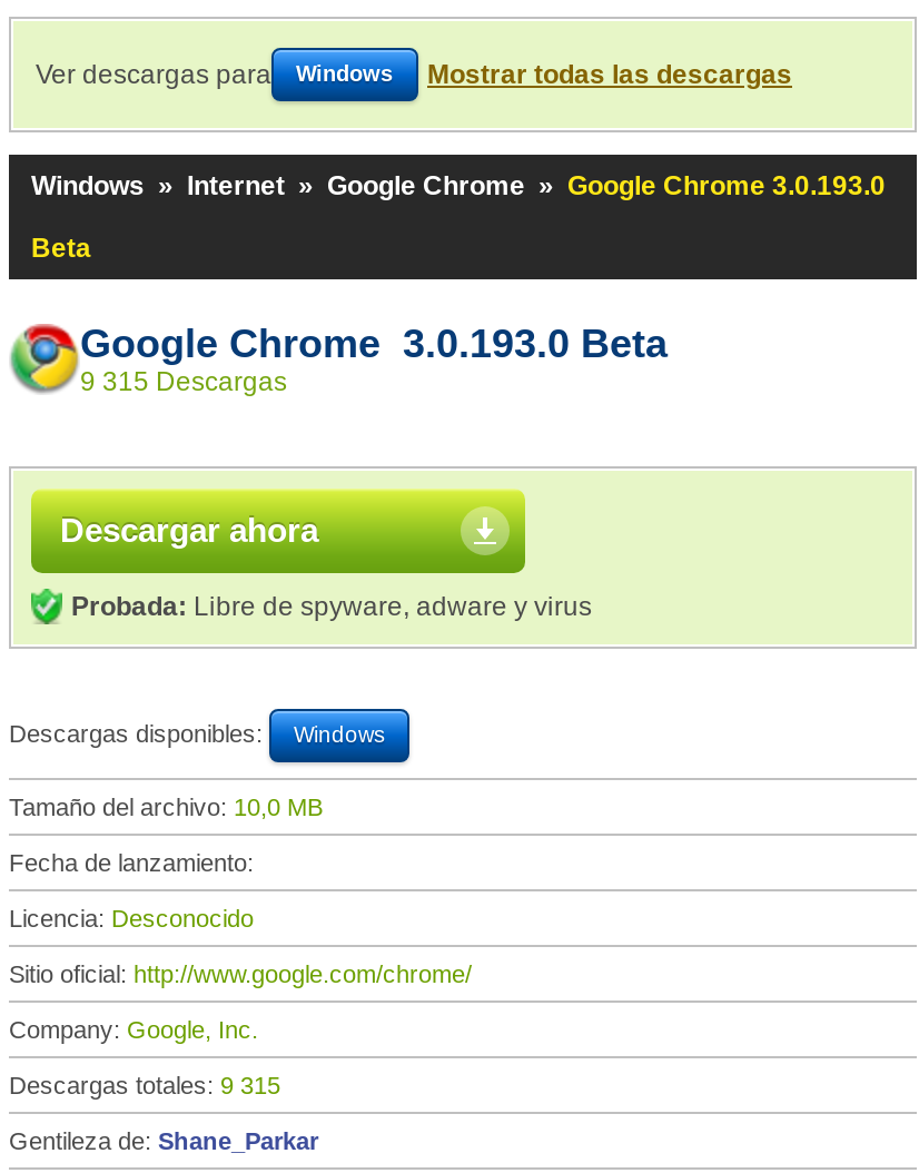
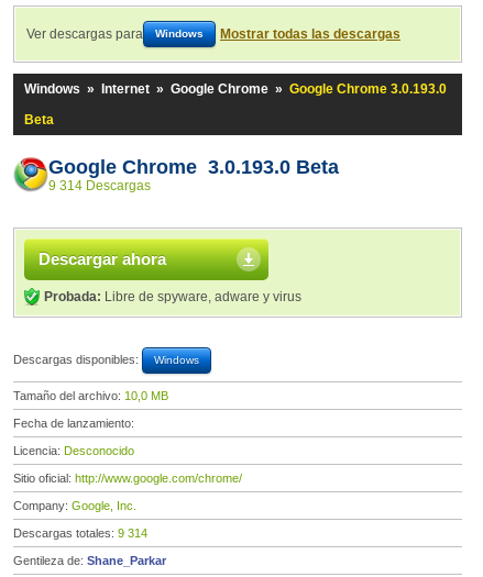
[80,366,287,397] 9 315 Descargas -> [48,178,151,193] 9 314 Descargas
[9,1072,280,1098] Descargas totales: 9 315 -> [13,526,147,540] Descargas totales: 9 314

